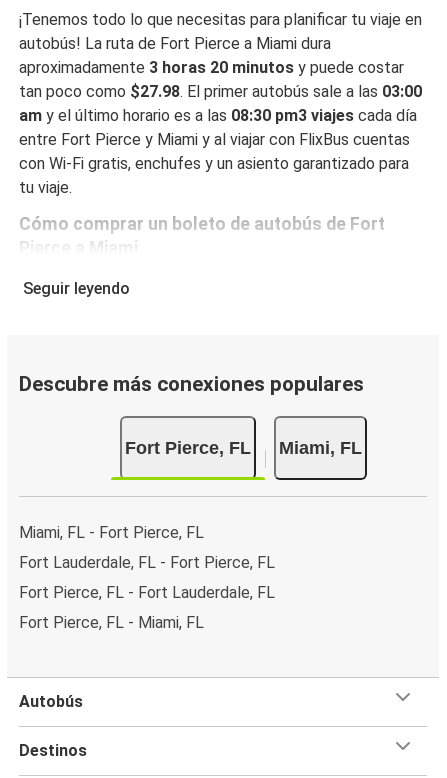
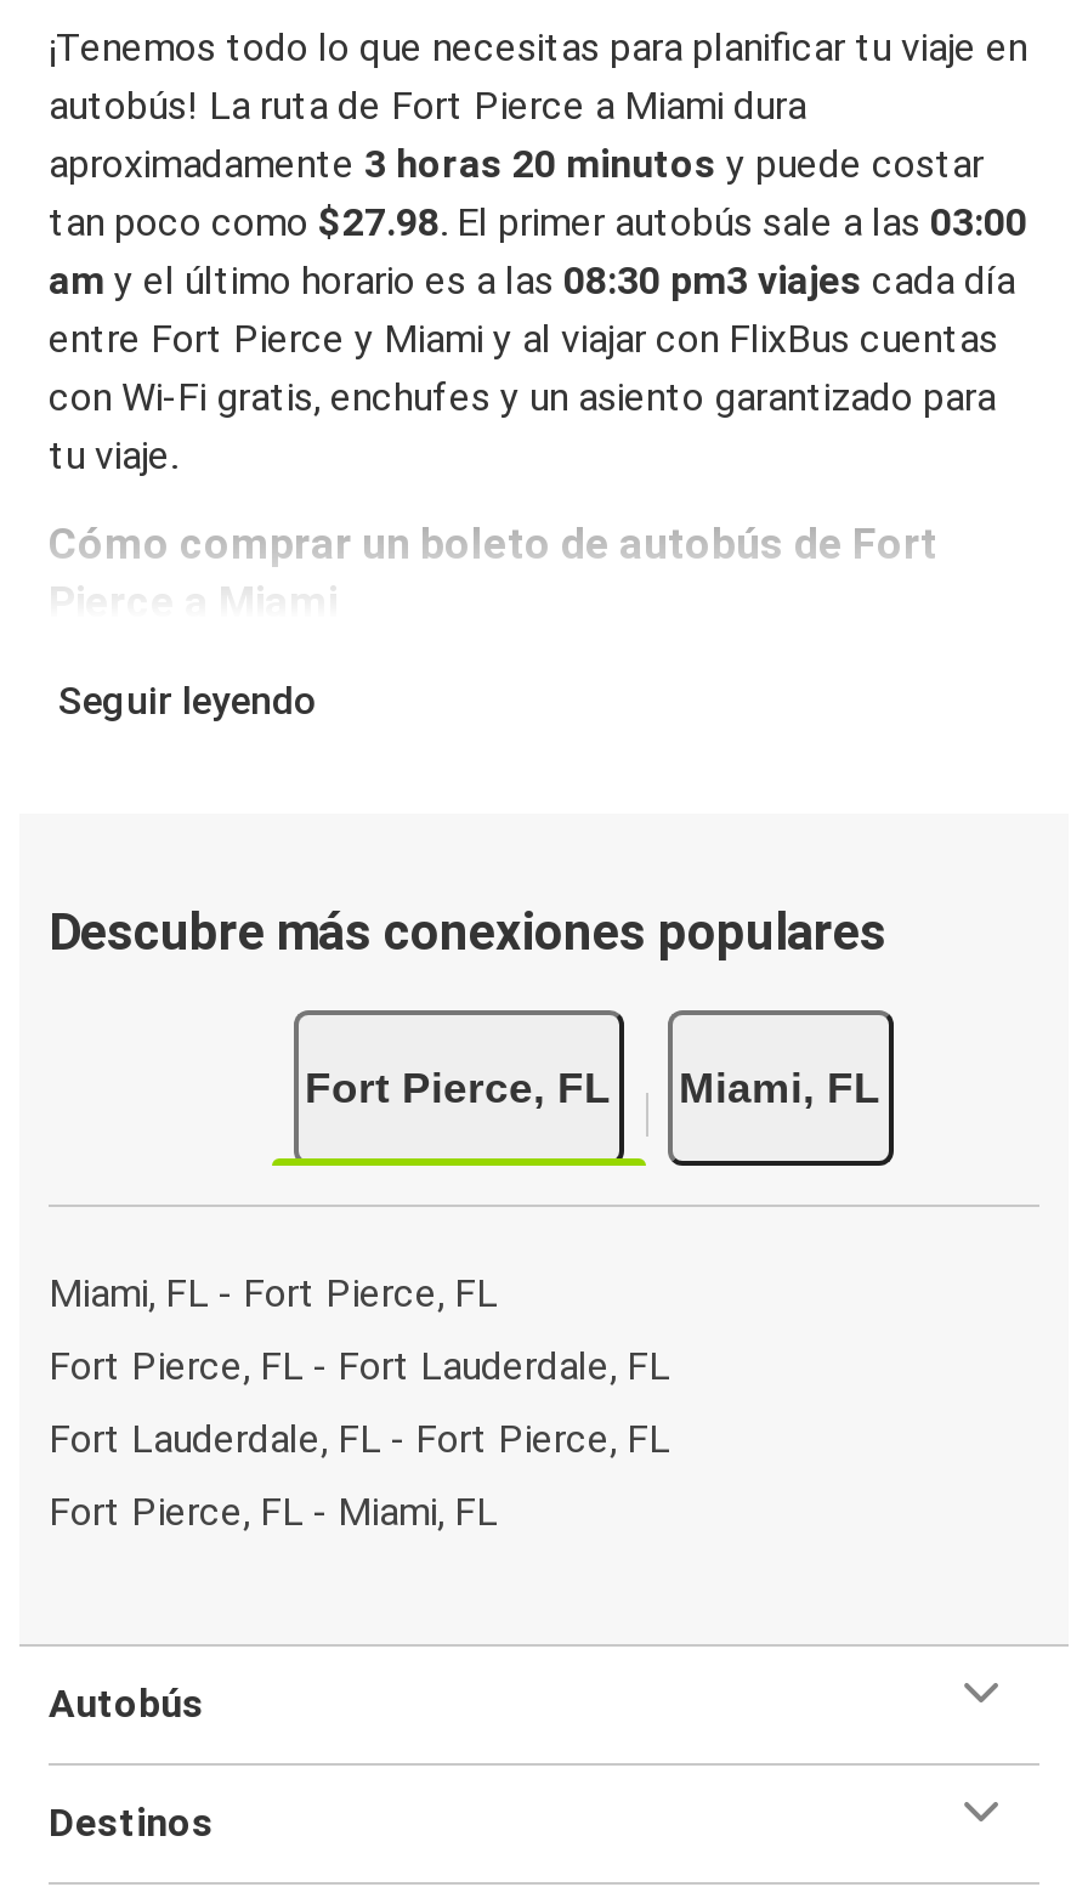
moved [19,552,275,571] -> [49,1415,670,1461]: Fort Lauderdale, FL - Fort Pierce, FL
moved [19,582,275,601] -> [49,1342,670,1388]: Fort Pierce, FL - Fort Lauderdale, FL

